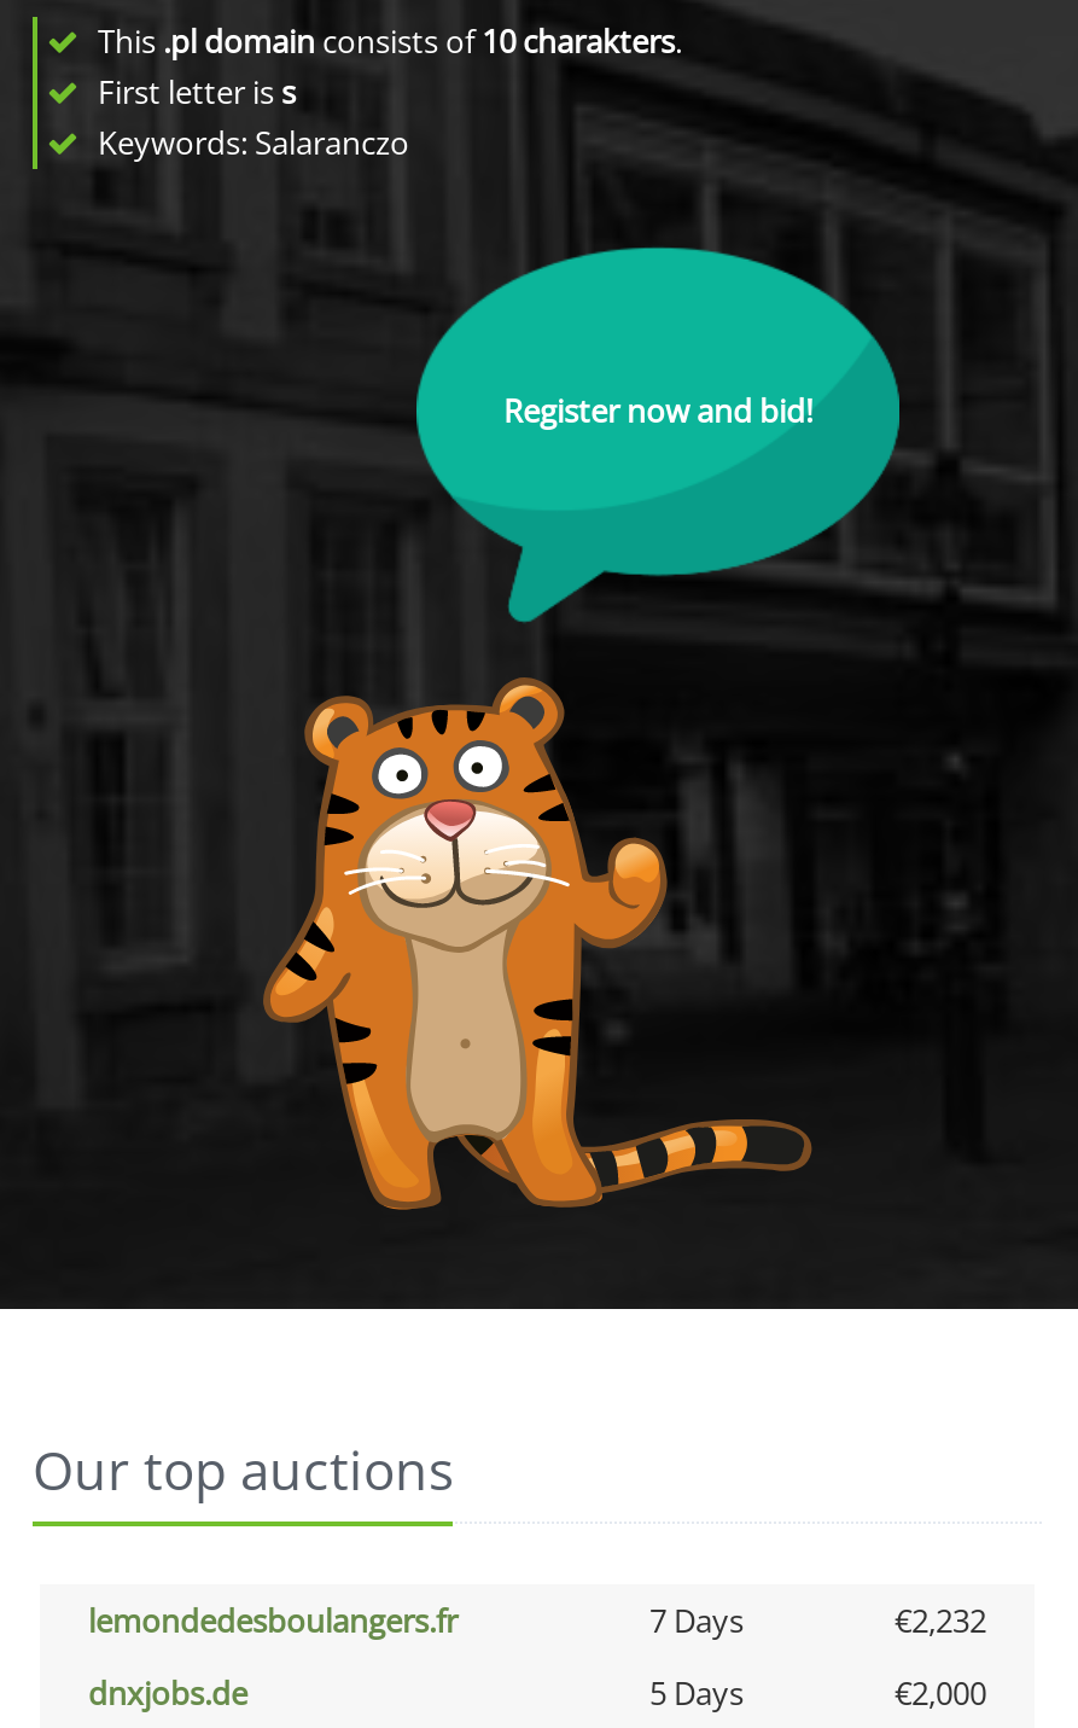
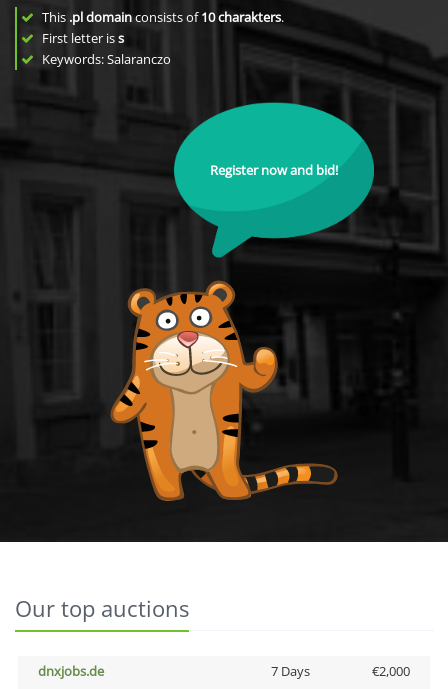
[88,1599,986,1642] lemondedesboulangers.fr | 7 Days | €2,232 -> none
[649,1671,744,1715] 5 Days -> [270,662,309,680] 7 Days

